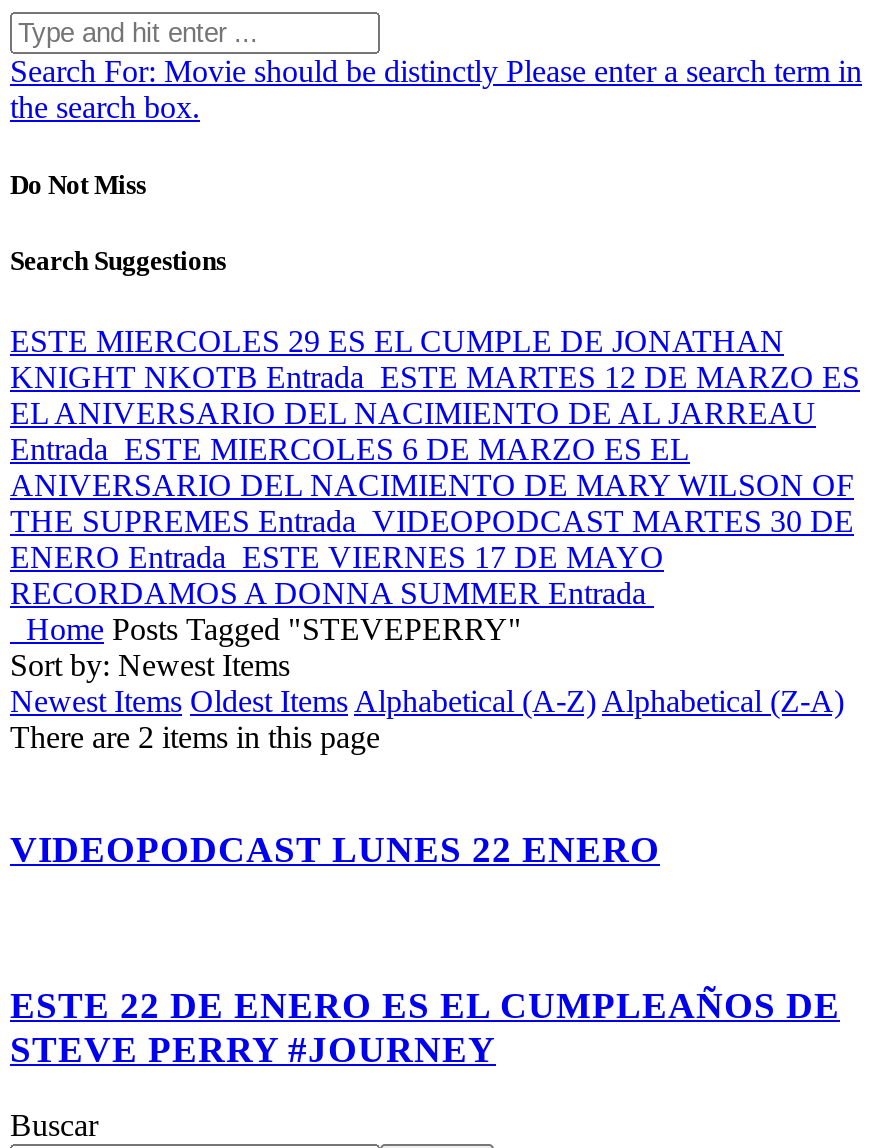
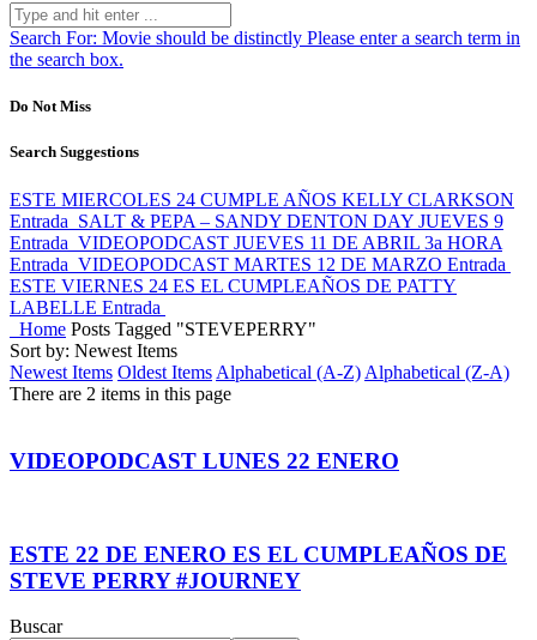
[10,323,860,609] ESTE MIERCOLES 29 ES EL CUMPLE DE JONATHAN | KNIGHT NKOTB Entrada ESTE MARTES 12 DE MARZO ES | EL ANIVERSARIO DEL NACIMIENTO DE AL JARREAU | Entrada ESTE MIERCOLES 6 DE MARZO ES EL | ANIVERSARIO DEL NACIMIENTO DE MARY WILSON OF | THE SUPREMES Entrada VIDEOPODCAST MARTES 30 DE | ENERO Entrada ESTE VIERNES 17 DE MAYO | RECORDAMOS A DONNA SUMMER Entrada -> [10,189,514,317] ESTE MIERCOLES 24 CUMPLE AÑOS KELLY CLARKSON | Entrada SALT & PEPA – SANDY DENTON DAY JUEVES 9 | Entrada VIDEOPODCAST JUEVES 11 DE ABRIL 3a HORA | Entrada VIDEOPODCAST MARTES 12 DE MARZO Entrada | ESTE VIERNES 24 ES EL CUMPLEAÑOS DE PATTY | LABELLE Entrada

